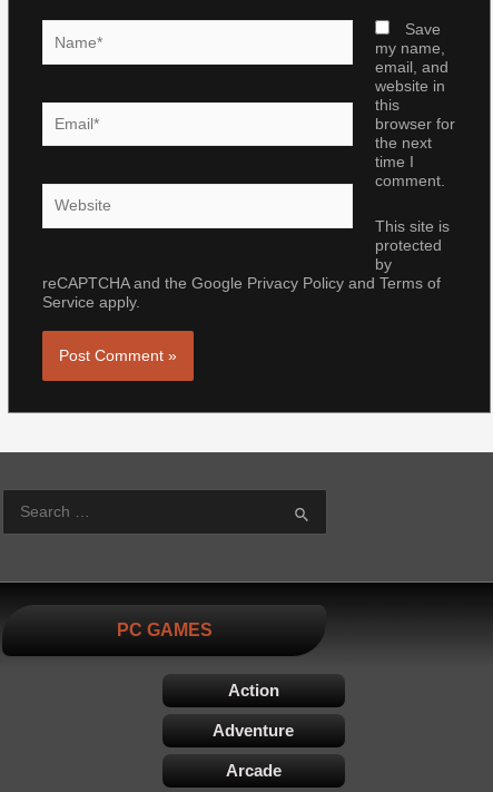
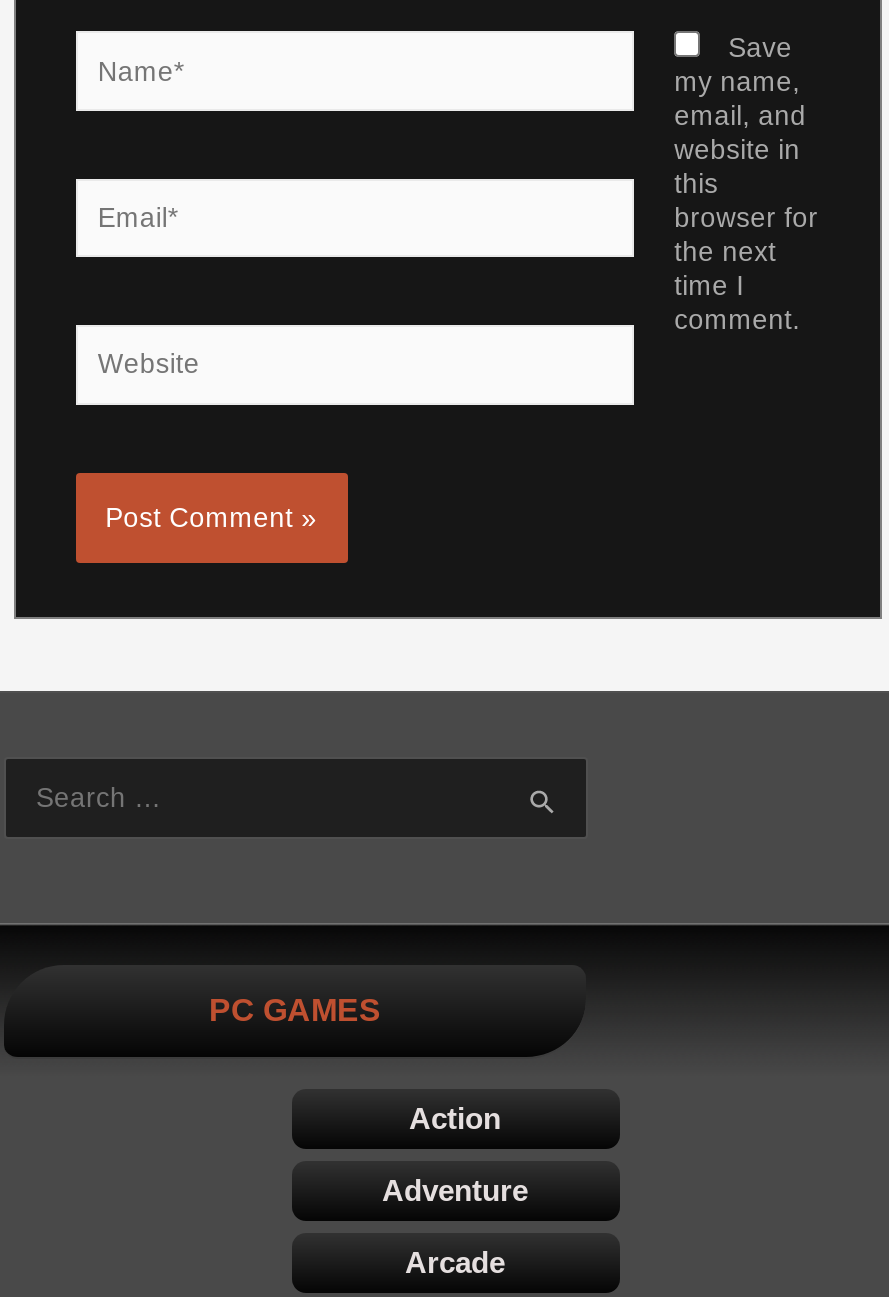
[42,219,450,311] This site is | protected | by | reCAPTCHA and the Google Privacy Policy and Terms of | Service apply. -> none

